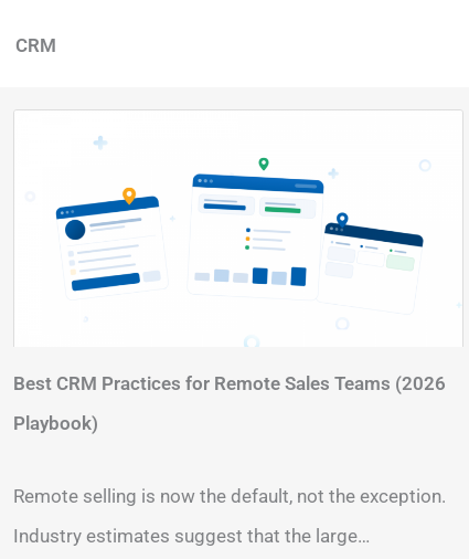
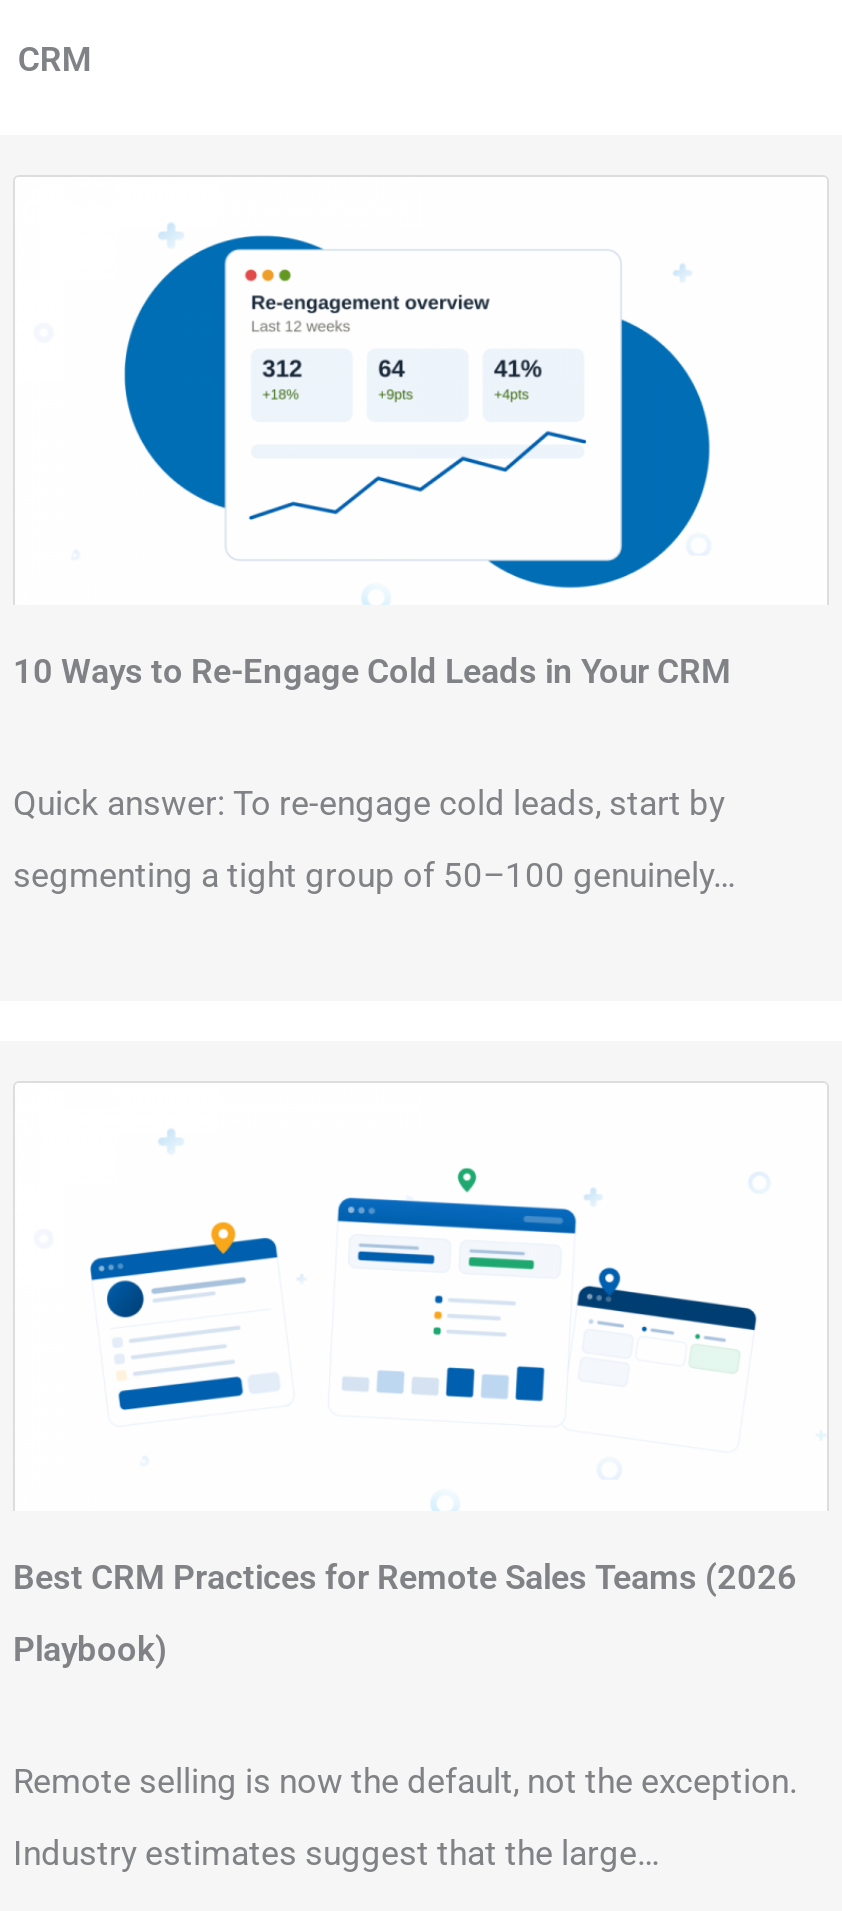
none -> [13,233,735,895] [image] | 10 Ways to Re-Engage Cold Leads in Your CRM | Quick answer: To re-engage cold leads, start by | segmenting a tight group of 50–100 genuinely…

